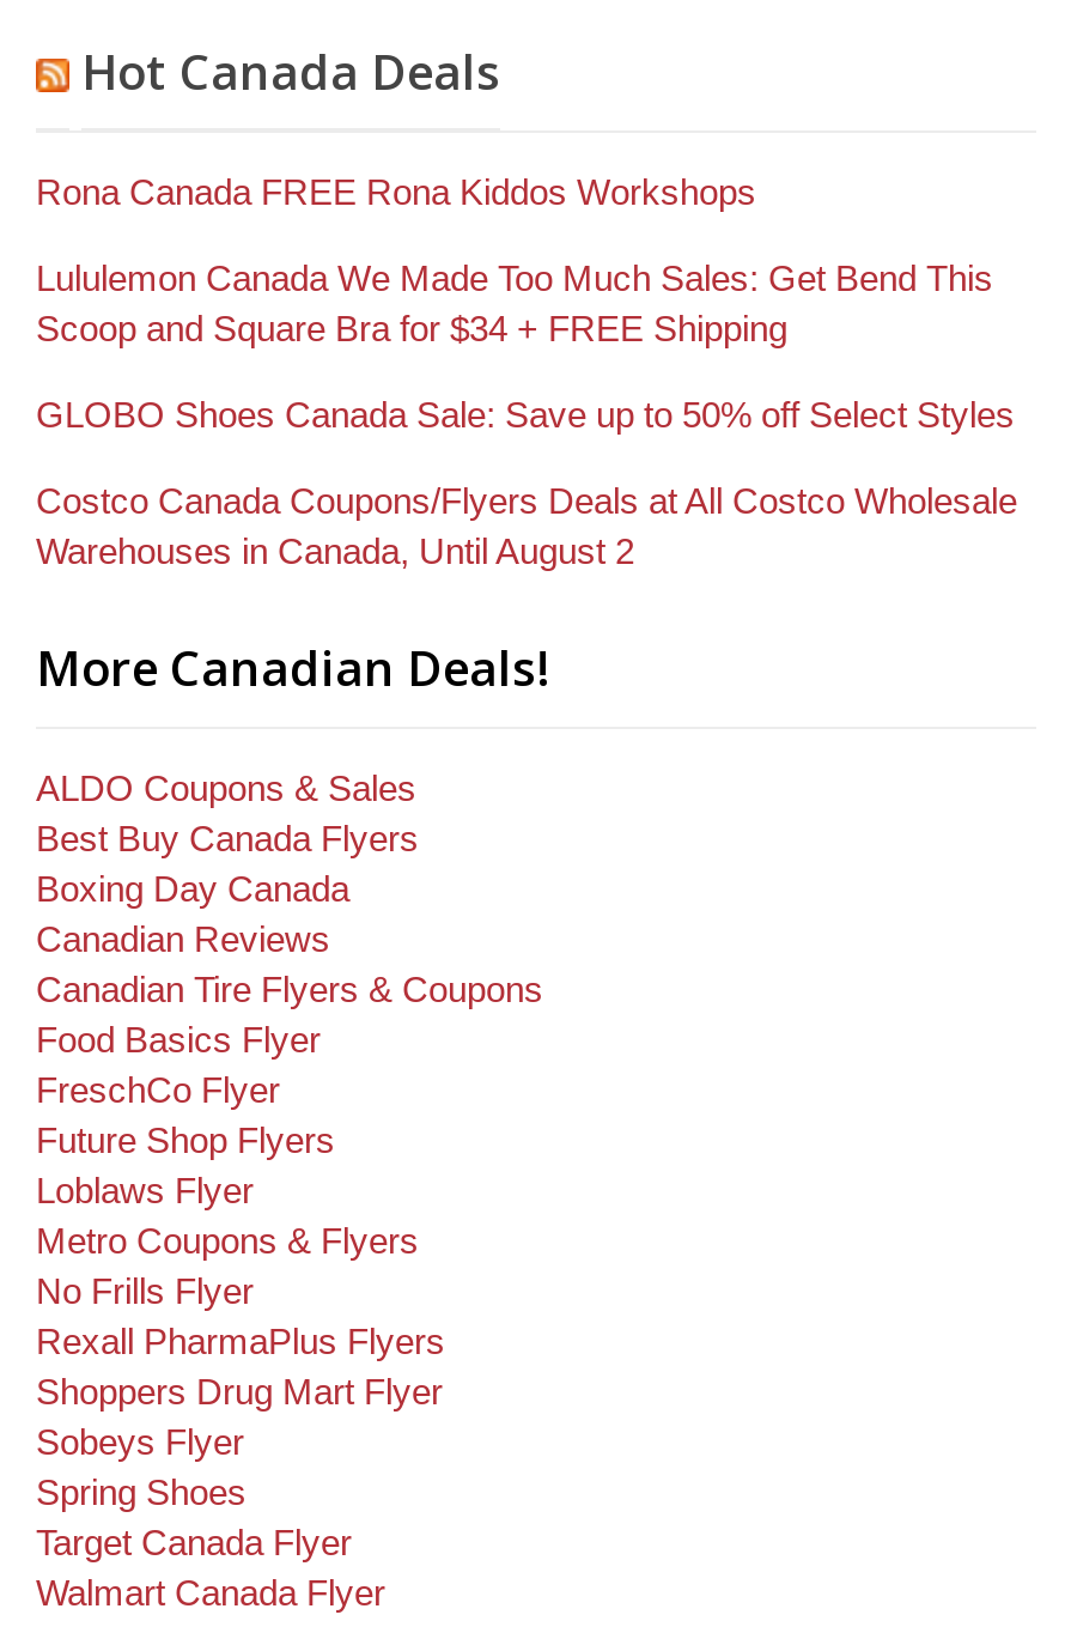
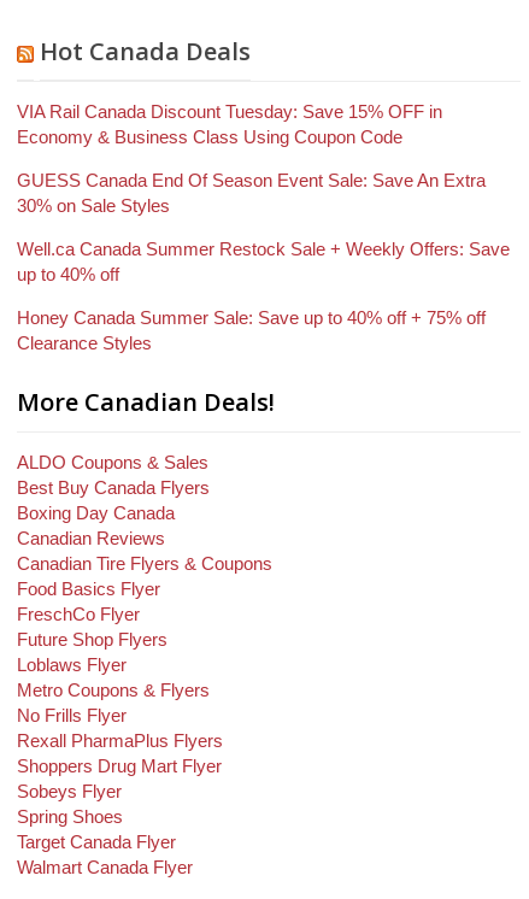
[36,171,756,211] Rona Canada FREE Rona Kiddos Workshops -> [17,102,442,147] VIA Rail Canada Discount Tuesday: Save 15% OFF in | Economy & Business Class Using Coupon Code
[36,257,993,348] Lululemon Canada We Made Too Much Sales: Get Bend This | Scoop and Square Bra for $34 + FREE Shipping -> [17,170,486,216] GUESS Canada End Of Season Event Sale: Save An Extra | 30% on Sale Styles
[36,393,1015,434] GLOBO Shoes Canada Sale: Save up to 50% off Select Styles -> [17,239,510,285] Well.ca Canada Summer Restock Sale + Weekly Offers: Save | up to 40% off
[36,480,1017,571] Costco Canada Coupons/Flyers Deals at All Costco Wholesale | Warehouses in Canada, Until August 2 -> [17,308,486,353] Honey Canada Summer Sale: Save up to 40% off + 75% off | Clearance Styles

